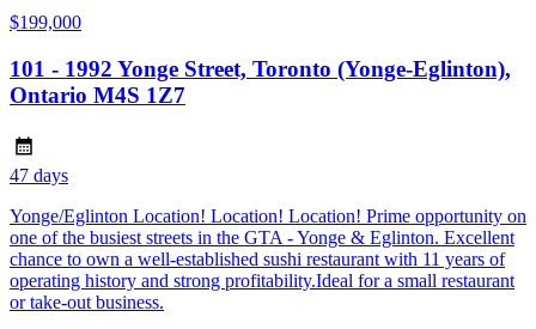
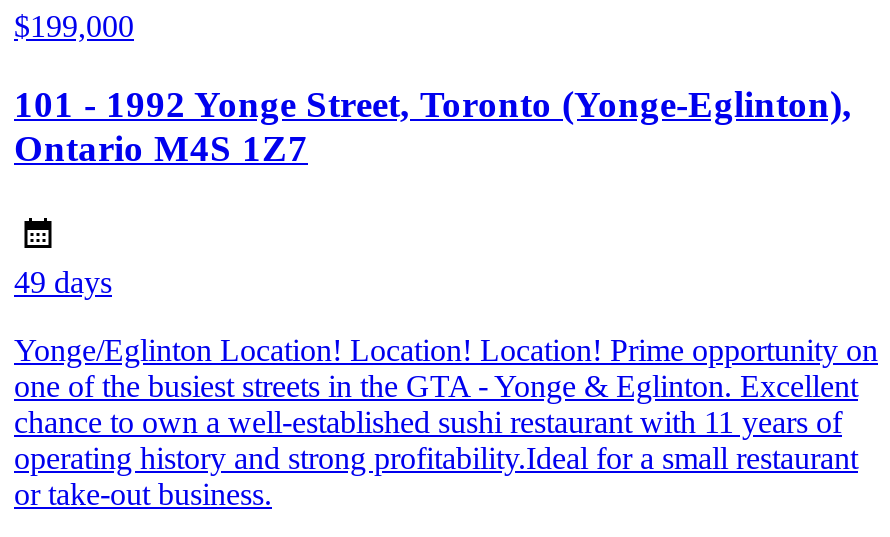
[10,165,68,185] 47 days -> [14,265,112,299] 49 days

